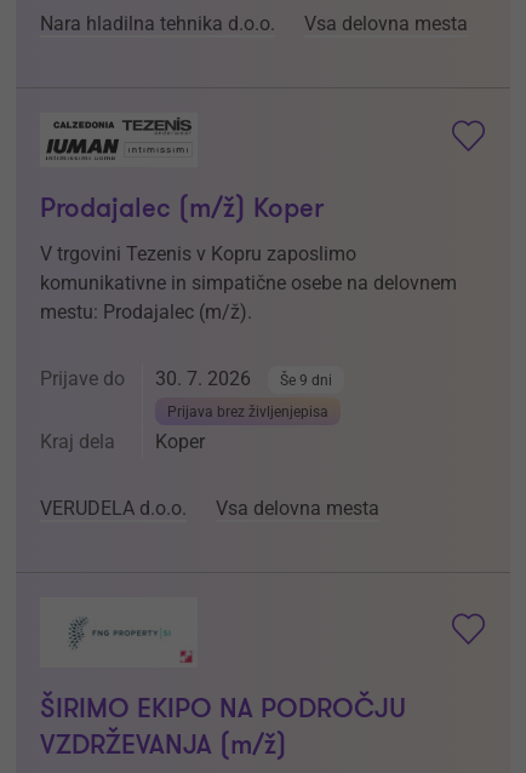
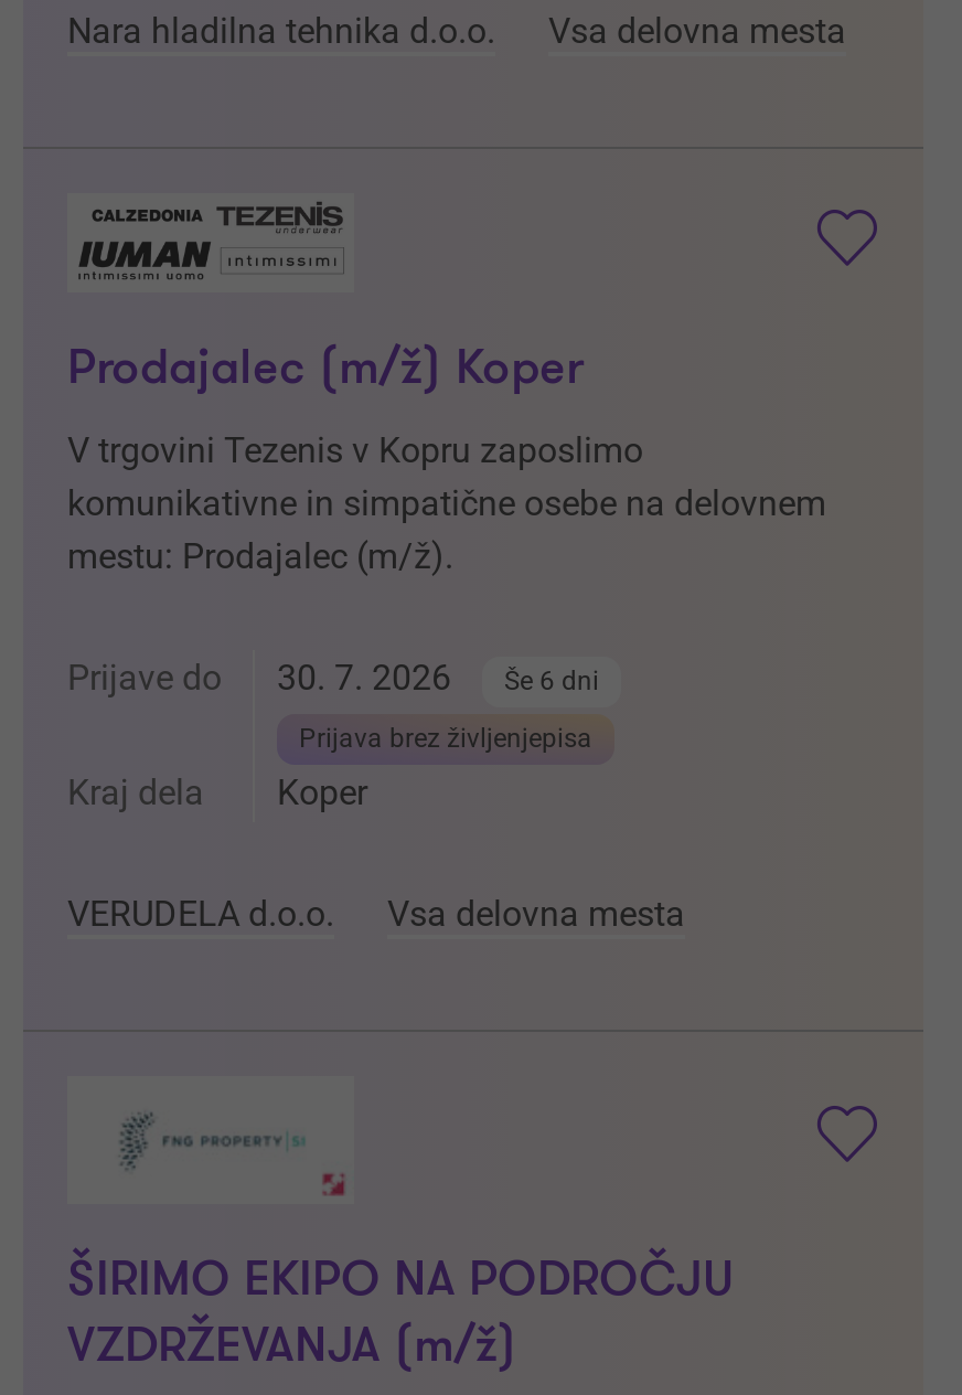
[40,367,332,390] Prijave do 30. 7. 2026 Še 9 dni -> [67,656,599,698] Prijave do 30. 7. 2026 Še 6 dni

